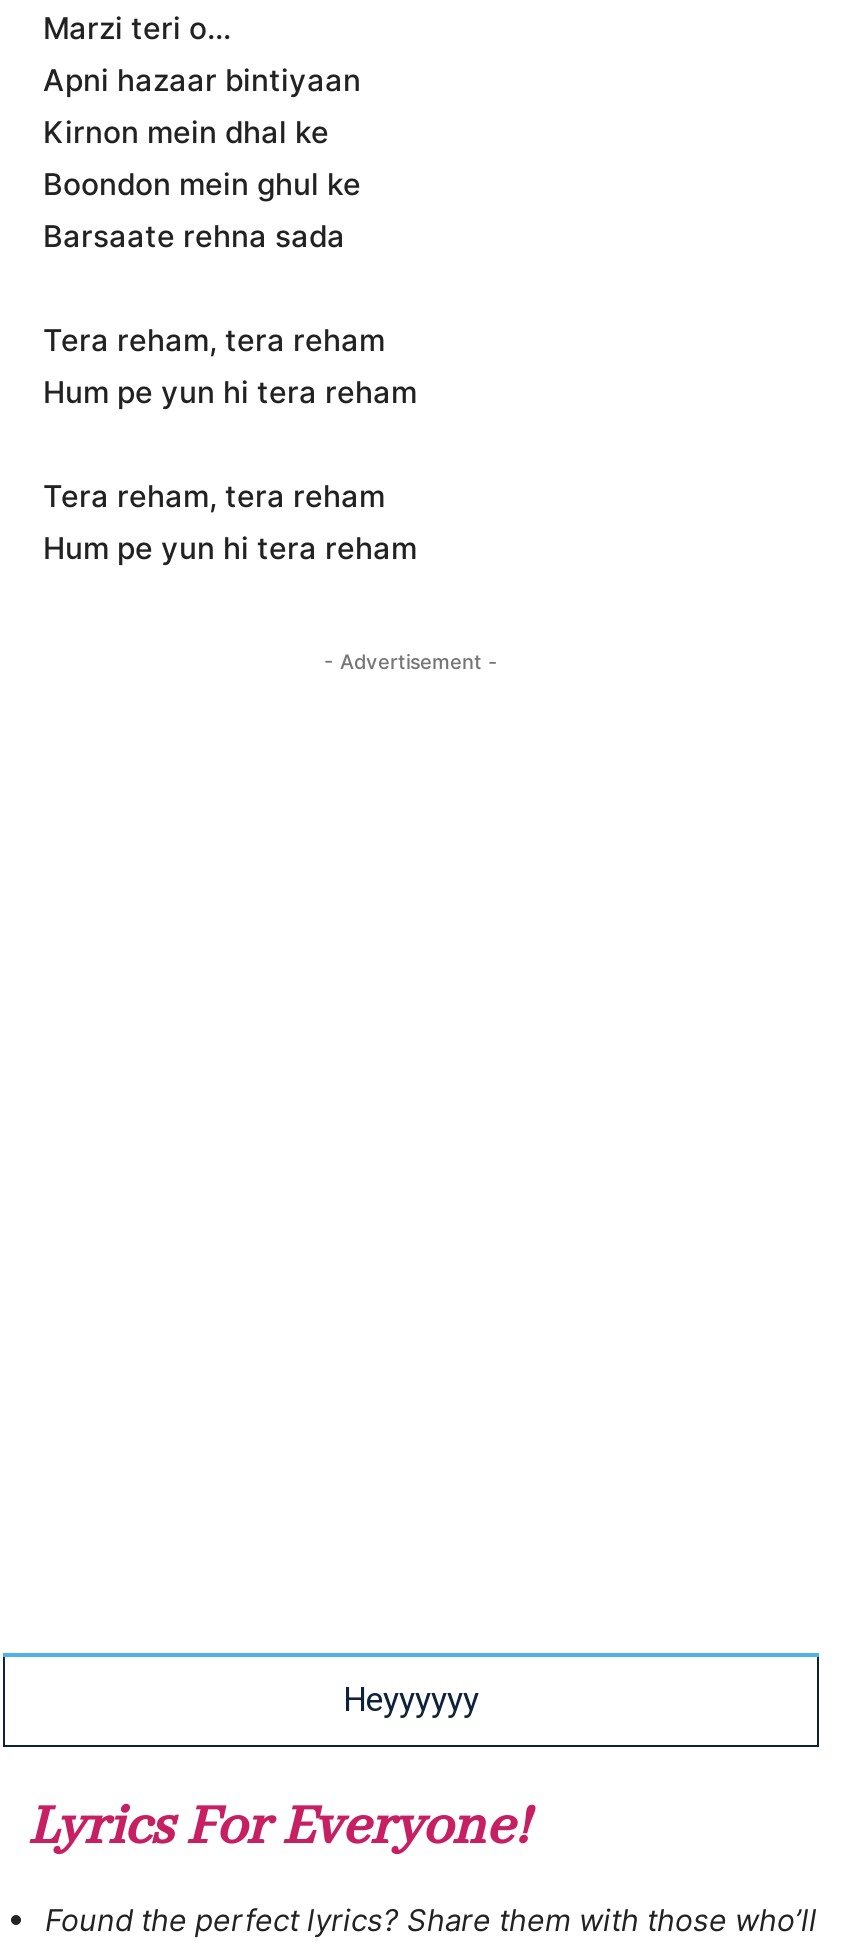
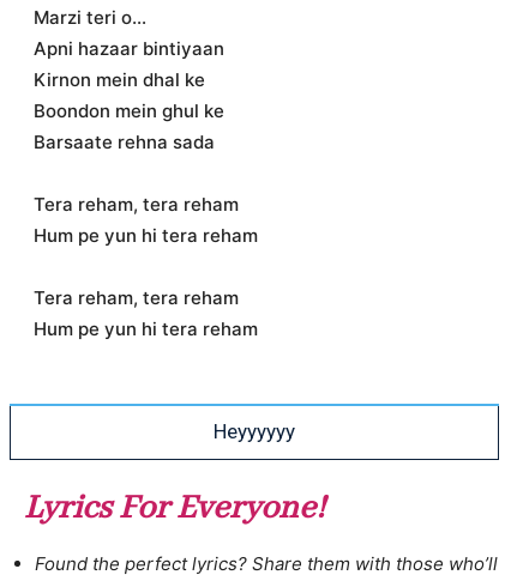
[324,649,498,673] - Advertisement - -> none

